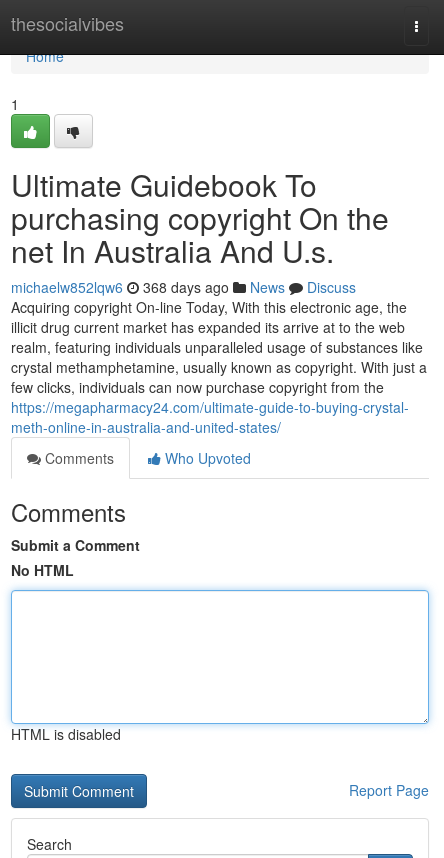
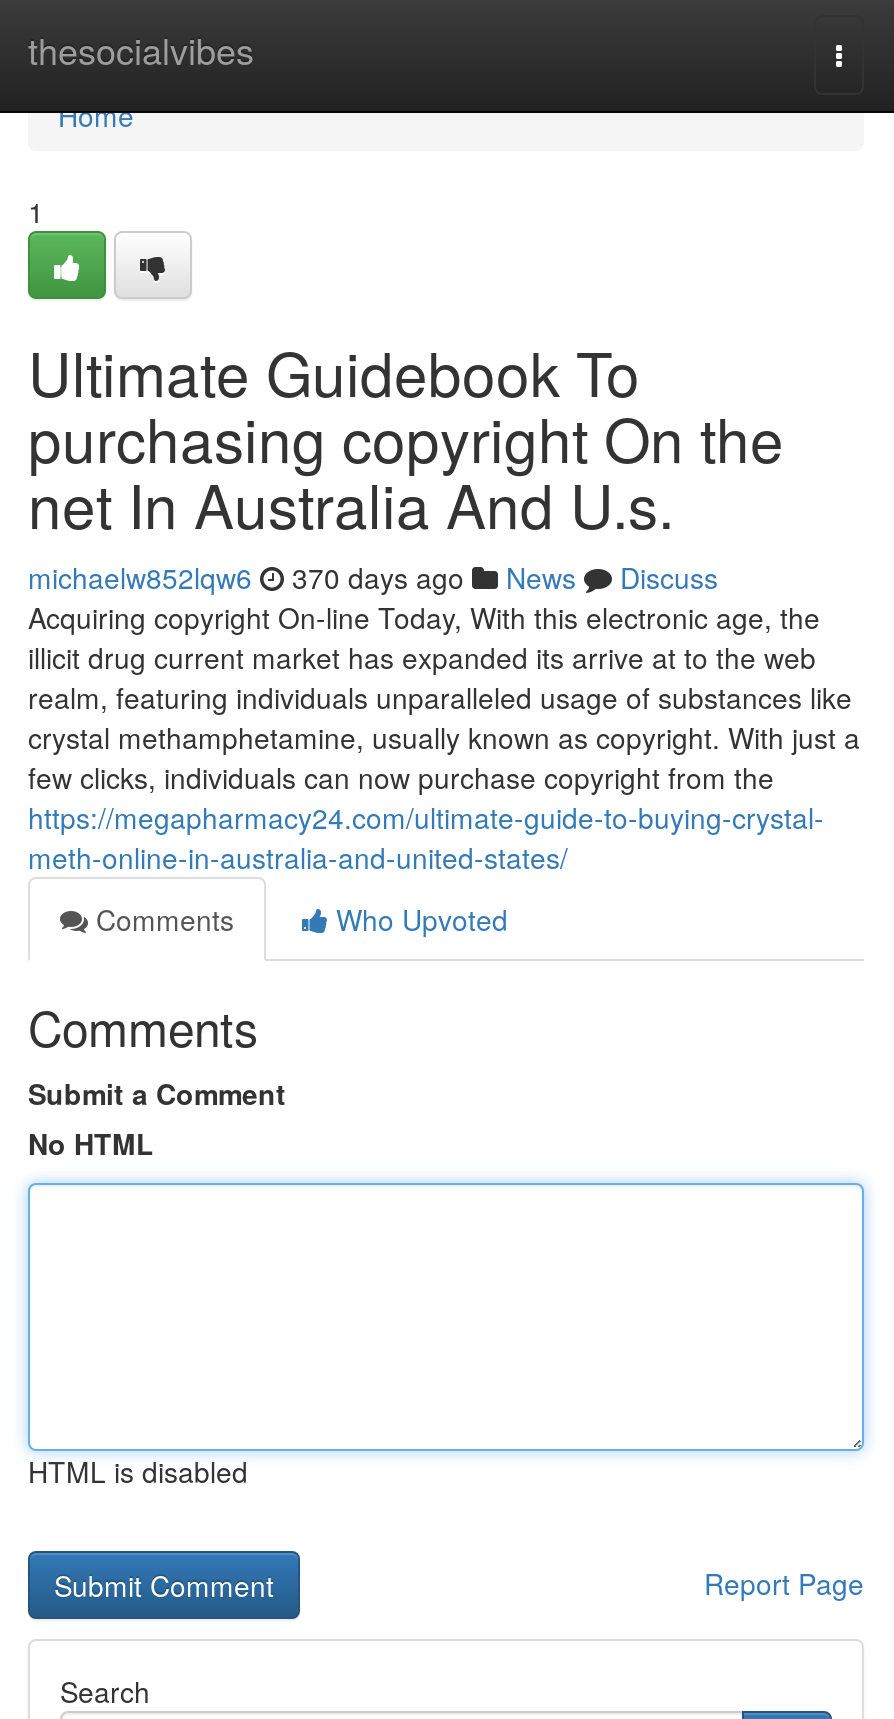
[11,277,356,297] michaelw852lqw6 368 days ago News Discuss -> [28,557,718,597] michaelw852lqw6 370 days ago News Discuss

